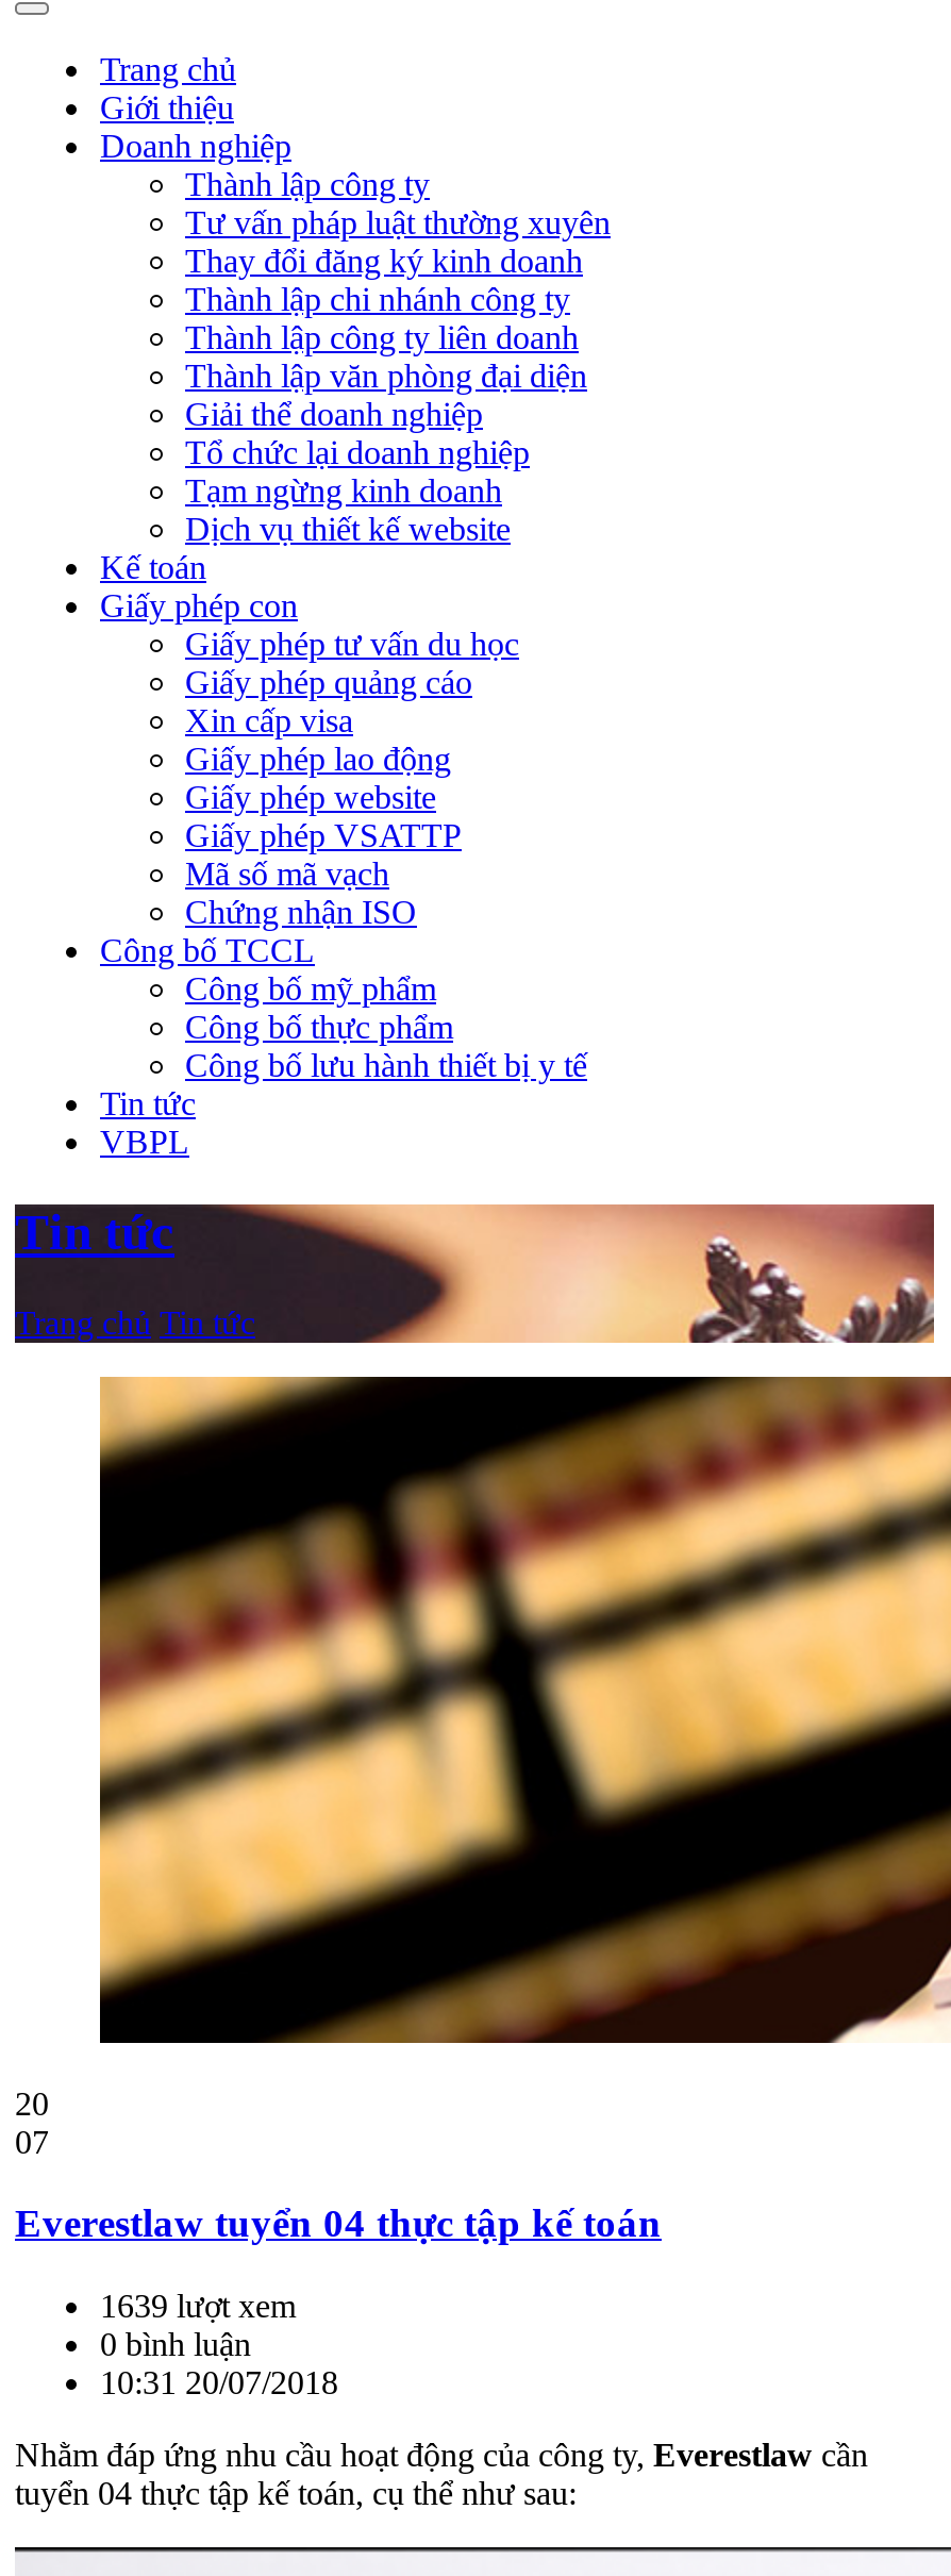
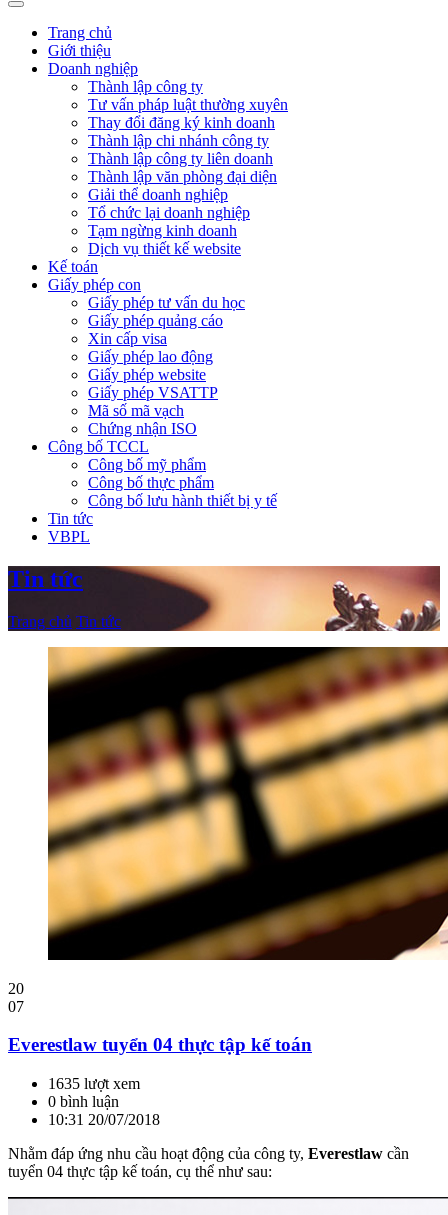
[100,2288,296,2324] 1639 lượt xem -> [48,1075,140,1092] 1635 lượt xem

